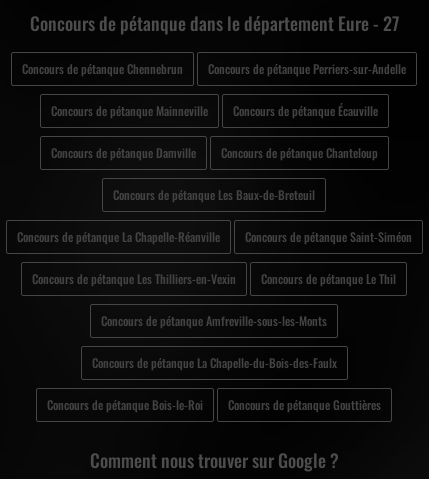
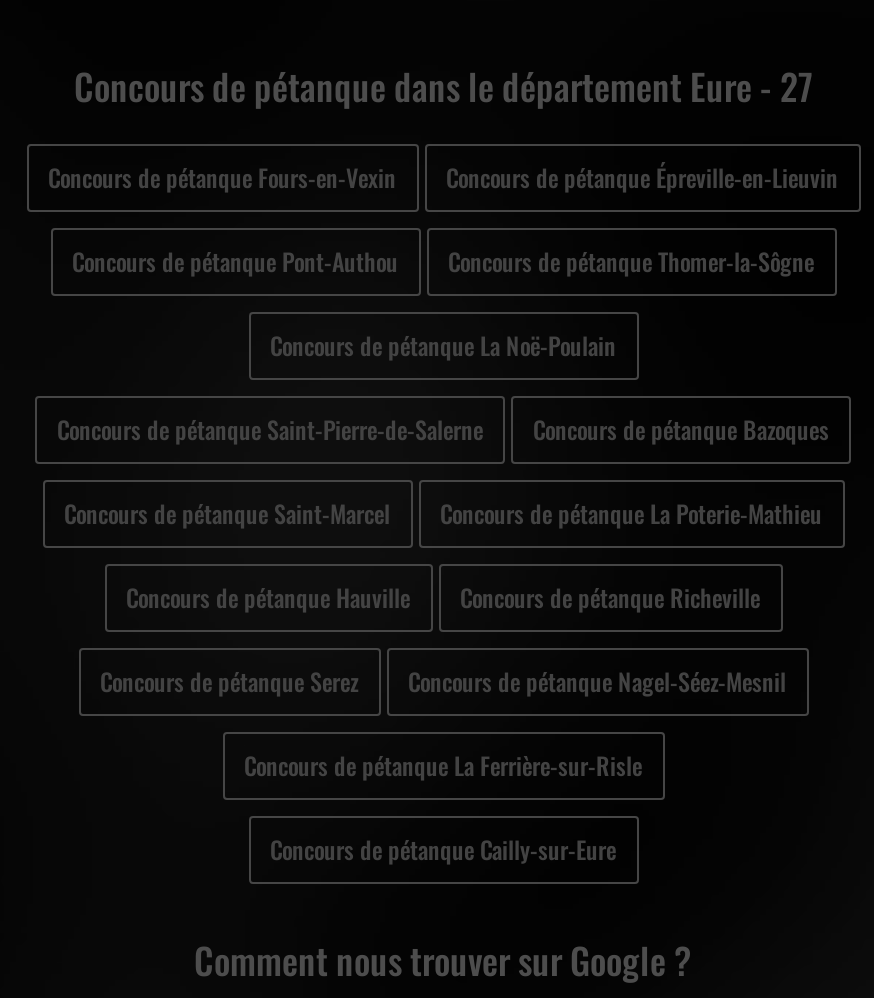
[22,60,406,77] Concours de pétanque Chennebrun | Concours de pétanque Perriers-sur-Andelle -> [48,161,838,195] Concours de pétanque Fours-en-Vexin | Concours de pétanque Épreville-en-Lieuvin
[50,102,377,119] Concours de pétanque Mainneville | Concours de pétanque Écauville -> [72,245,814,279] Concours de pétanque Pont-Authou | Concours de pétanque Thomer-la-Sôgne
[50,144,377,161] Concours de pétanque Damville | Concours de pétanque Chanteloup -> [270,329,616,363] Concours de pétanque La Noë-Poulain
[113,186,315,203] Concours de pétanque Les Baux-de-Breteuil -> [57,413,829,447] Concours de pétanque Saint-Pierre-de-Salerne | Concours de pétanque Bazoques
[16,228,411,245] Concours de pétanque La Chapelle-Réanville | Concours de pétanque Saint-Siméon -> [64,497,822,531] Concours de pétanque Saint-Marcel | Concours de pétanque La Poterie-Mathieu
[32,270,396,287] Concours de pétanque Les Thilliers-en-Vexin | Concours de pétanque Le Thil -> [126,581,760,615] Concours de pétanque Hauville | Concours de pétanque Richeville
[101,312,327,329] Concours de pétanque Amfreville-sous-les-Monts -> [100,665,786,699] Concours de pétanque Serez | Concours de pétanque Nagel-Séez-Mesnil
[91,354,336,371] Concours de pétanque La Chapelle-du-Bois-des-Faulx -> [244,749,642,783] Concours de pétanque La Ferrière-sur-Risle
[47,396,381,413] Concours de pétanque Bois-le-Roi | Concours de pétanque Gouttières -> [270,833,616,867] Concours de pétanque Cailly-sur-Eure

